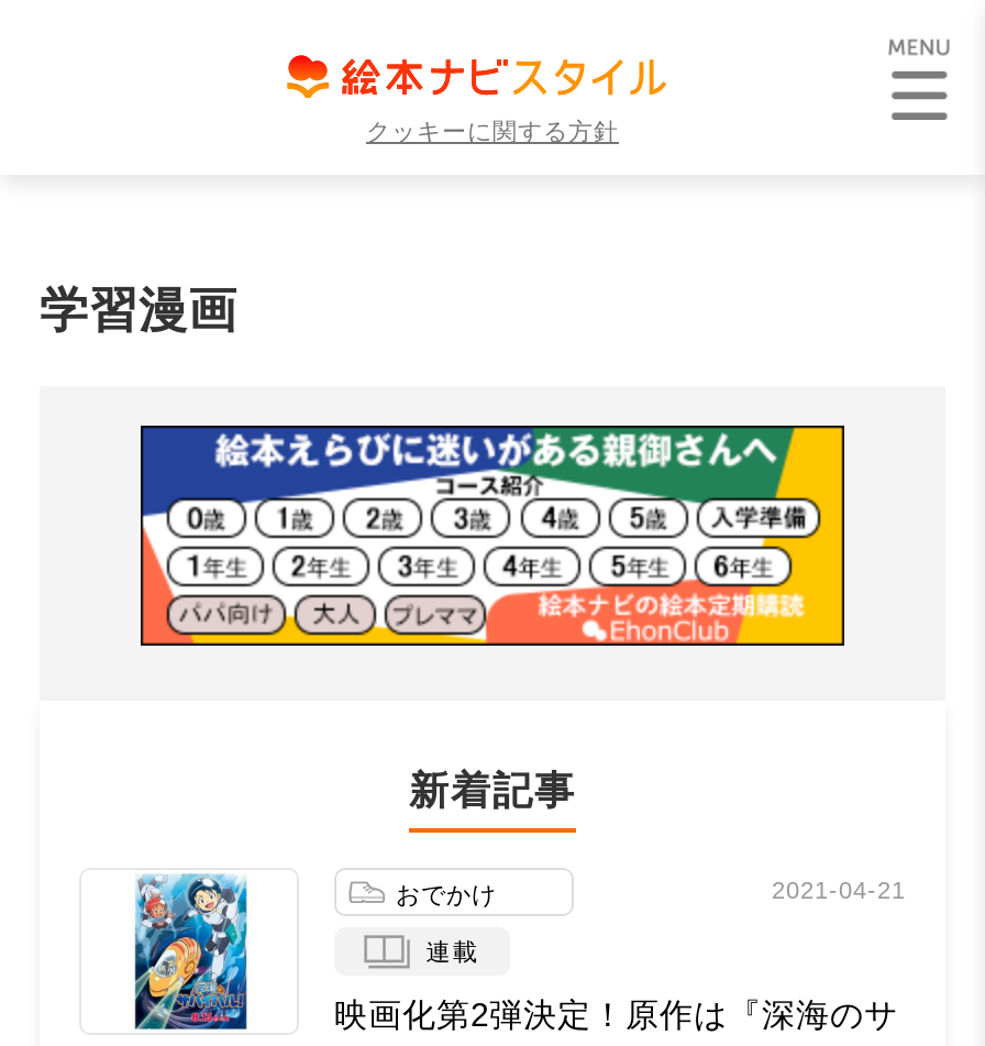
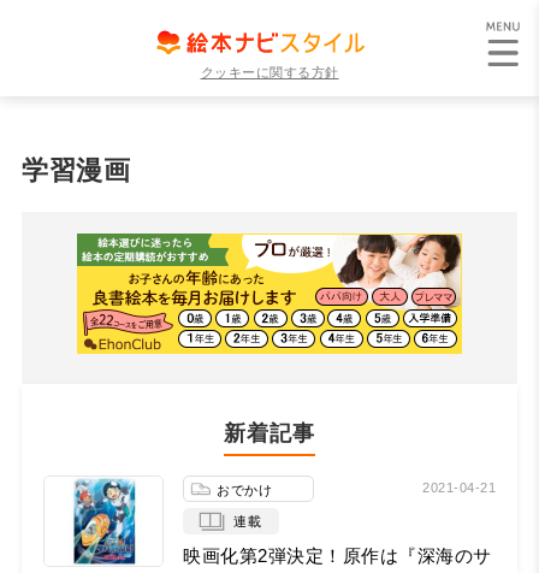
[139,423,846,648] [image] -> [76,232,463,355] [image]

